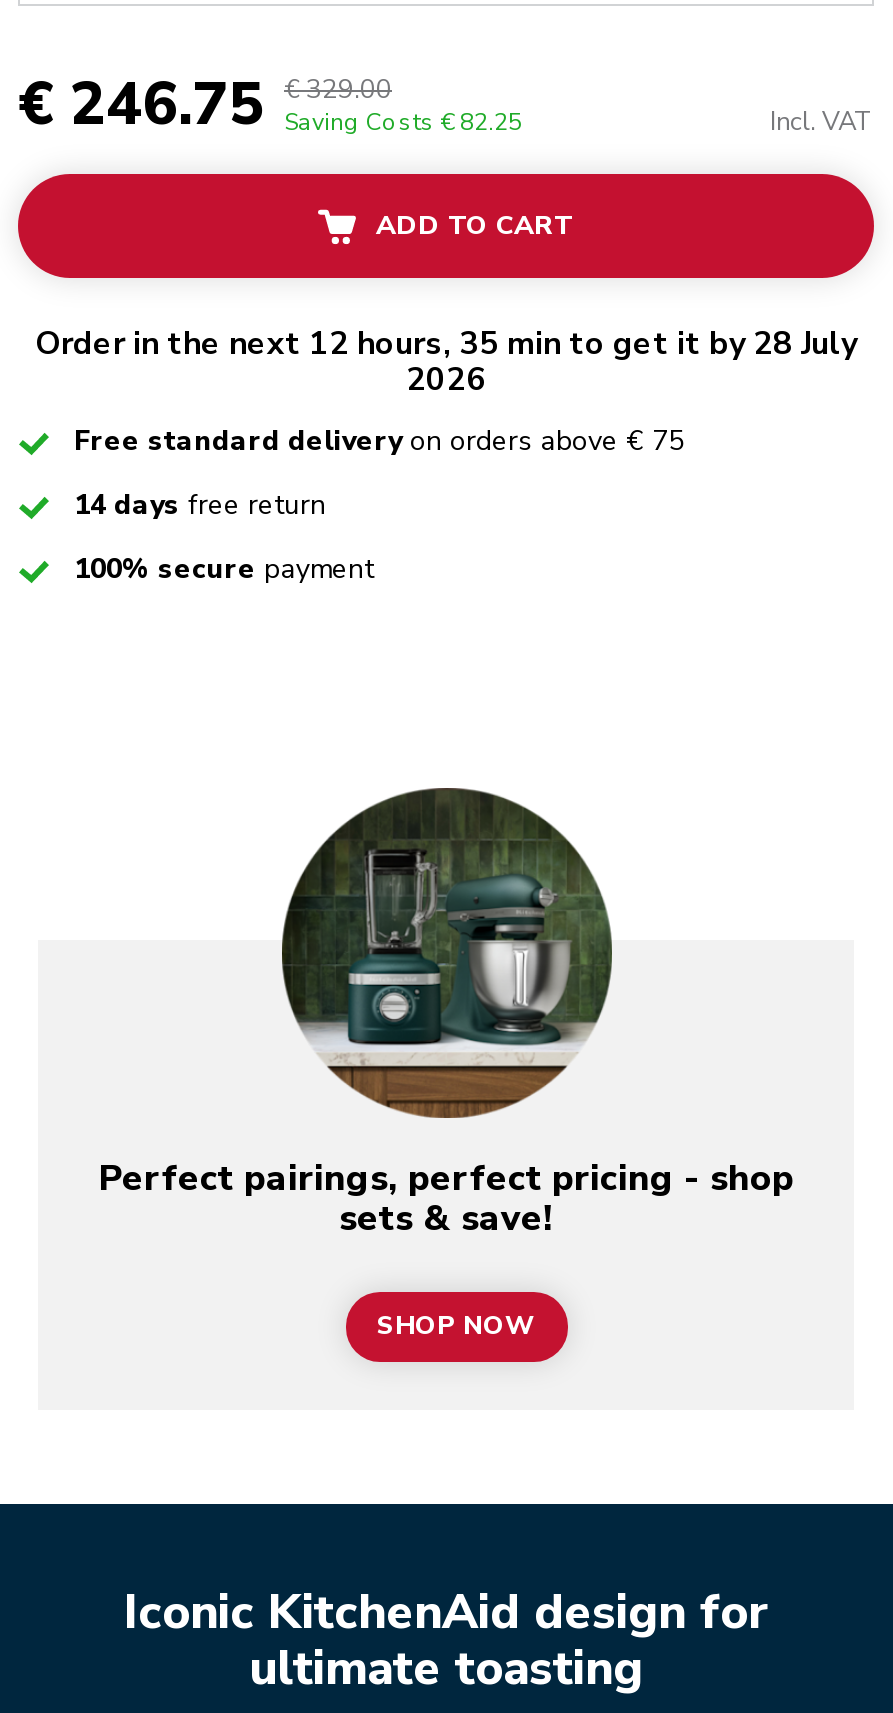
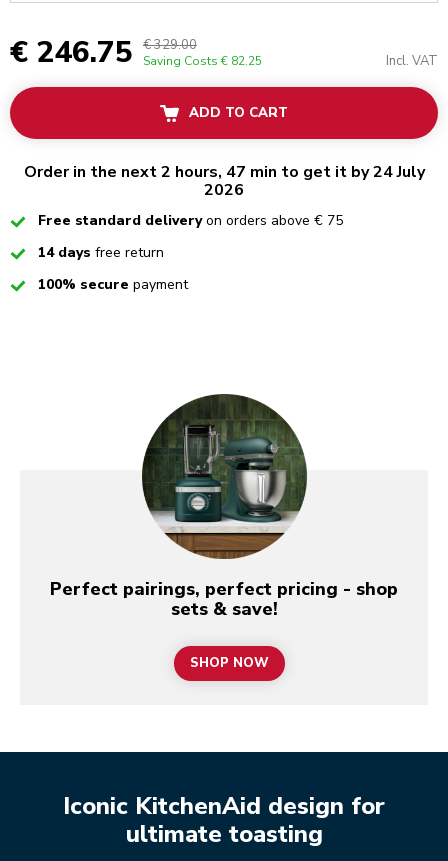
[35,323,857,367] Order in the next 12 hours, 35 min to get it by 28 July -> [23,161,424,183] Order in the next 2 hours, 47 min to get it by 24 July

